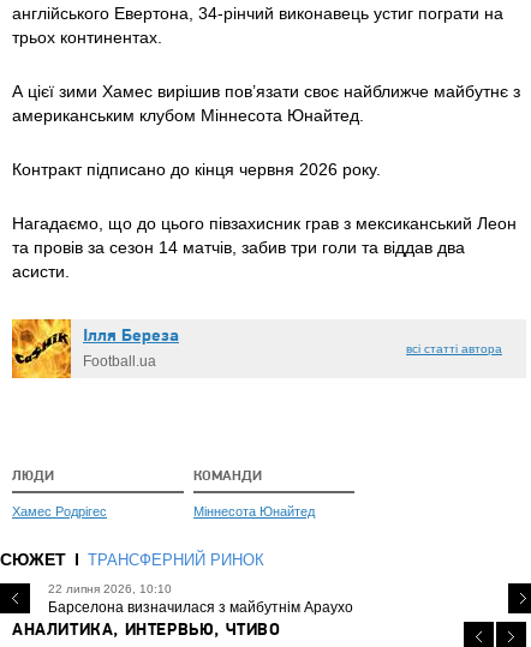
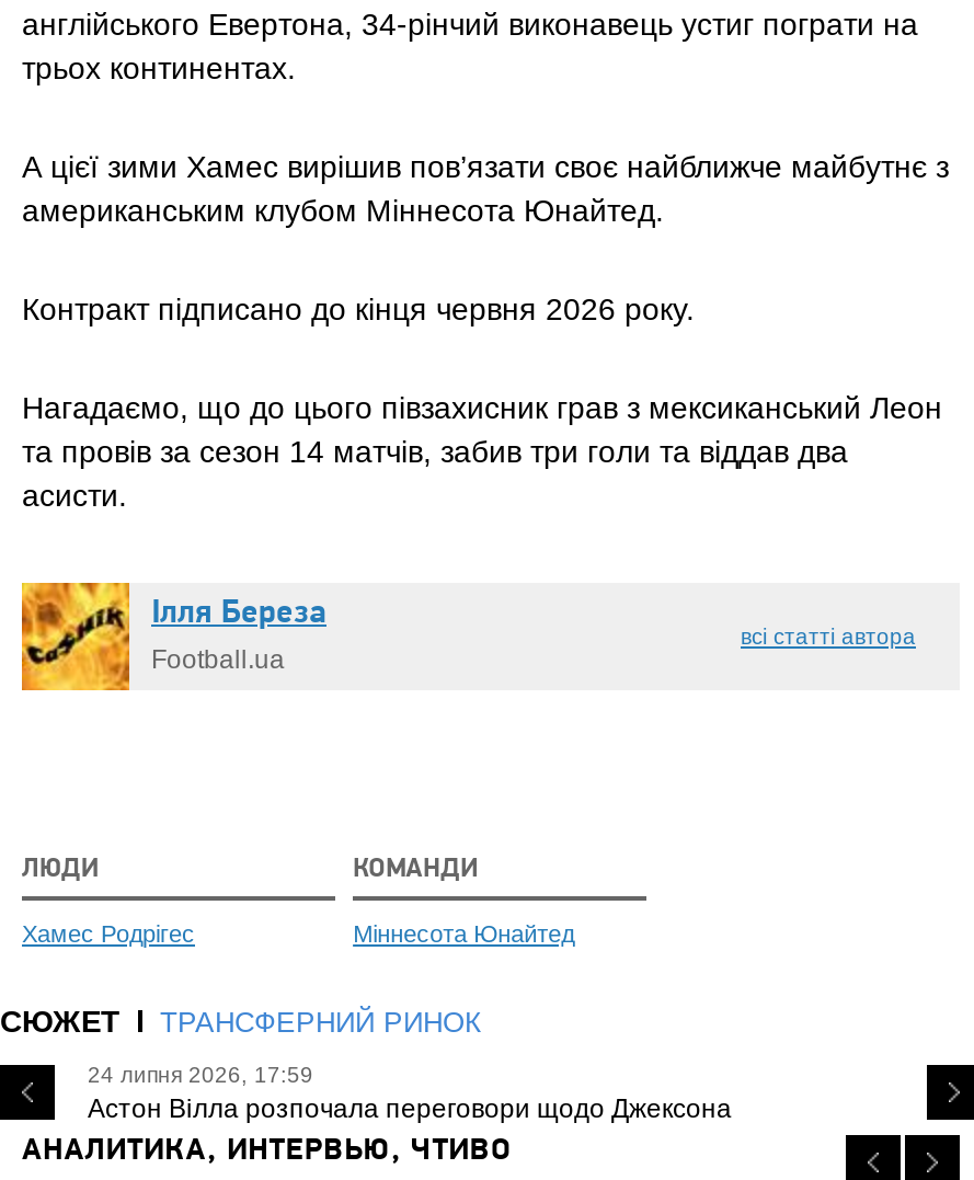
[48,583,353,616] 22 липня 2026, 10:10 | Барселона визначилася з майбутнім Араухо -> [88,1064,732,1125] 24 липня 2026, 17:59 | Астон Вілла розпочала переговори щодо Джексона

